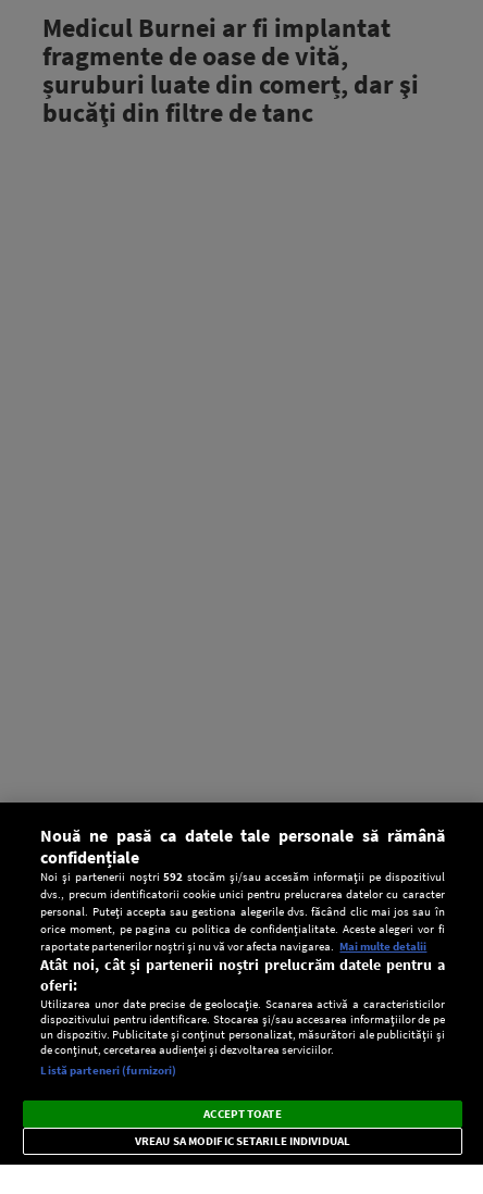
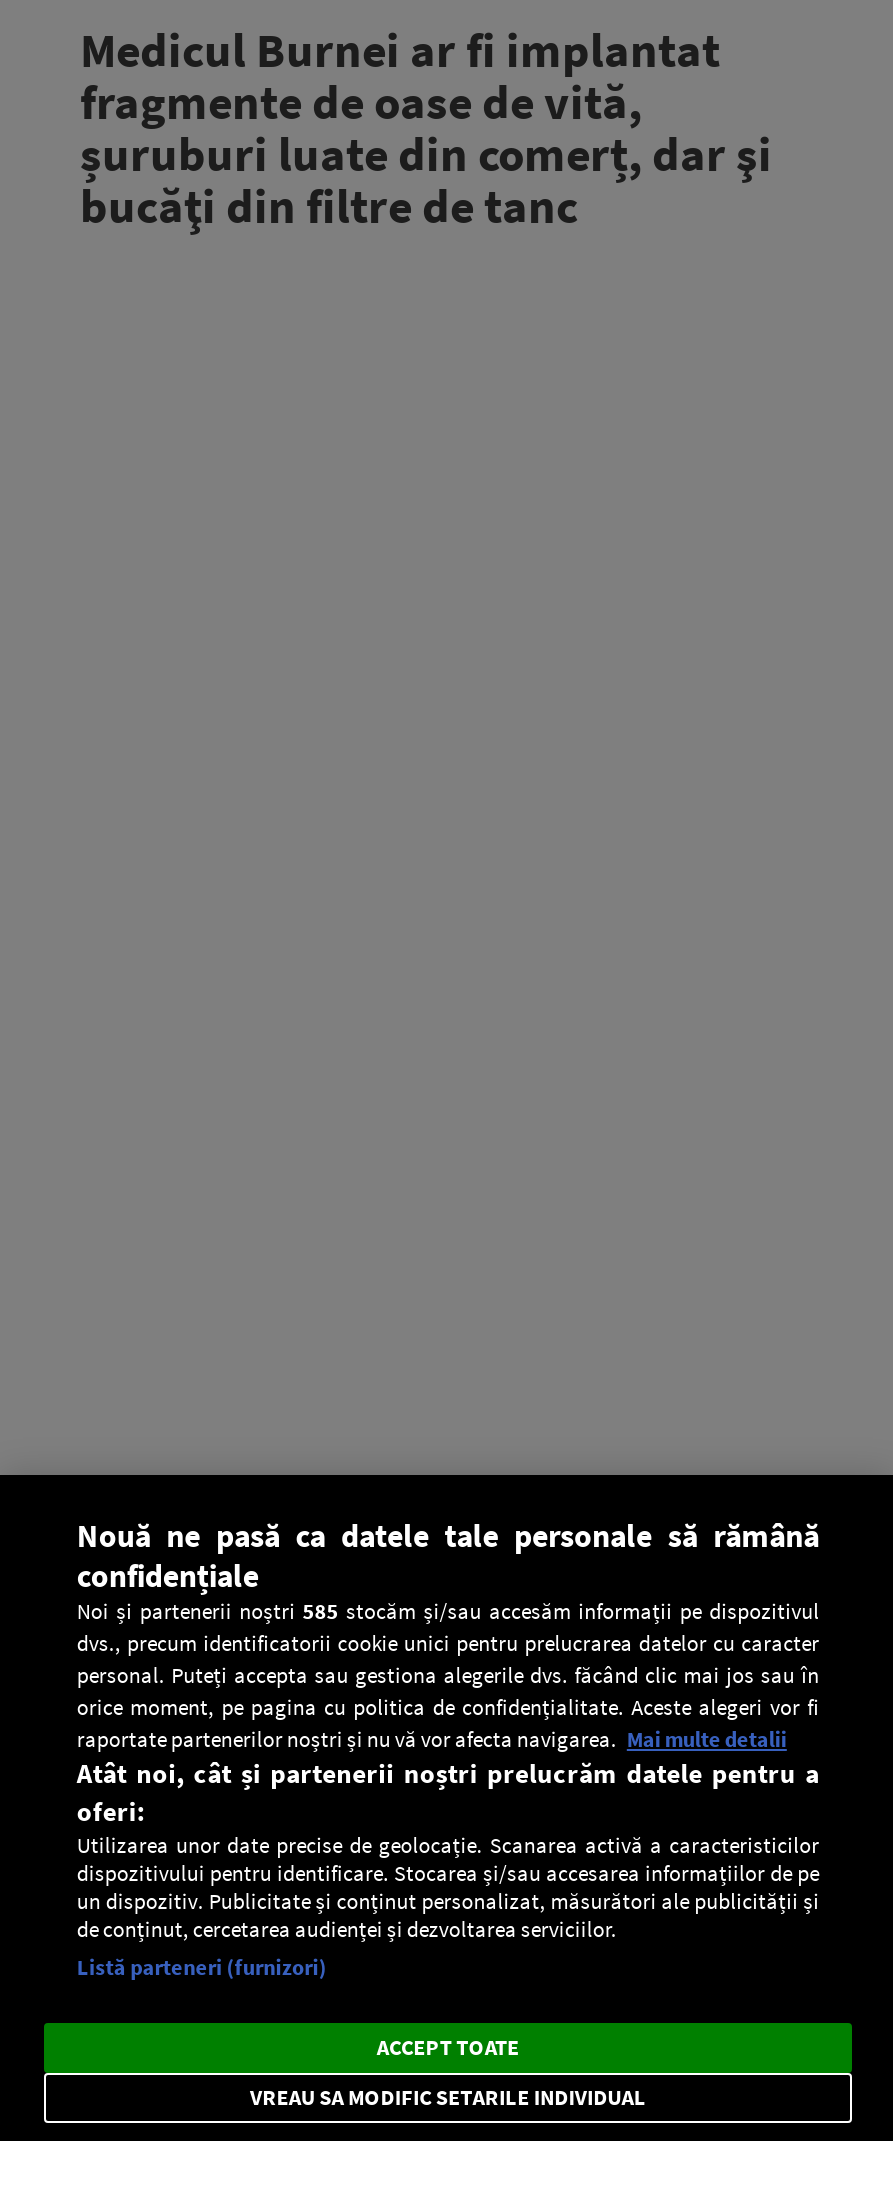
[41,869,444,884] Noi și partenerii noștri 592 stocăm și/sau accesăm informații pe dispozitivul -> [77,1597,819,1625] Noi și partenerii noștri 585 stocăm și/sau accesăm informații pe dispozitivul

